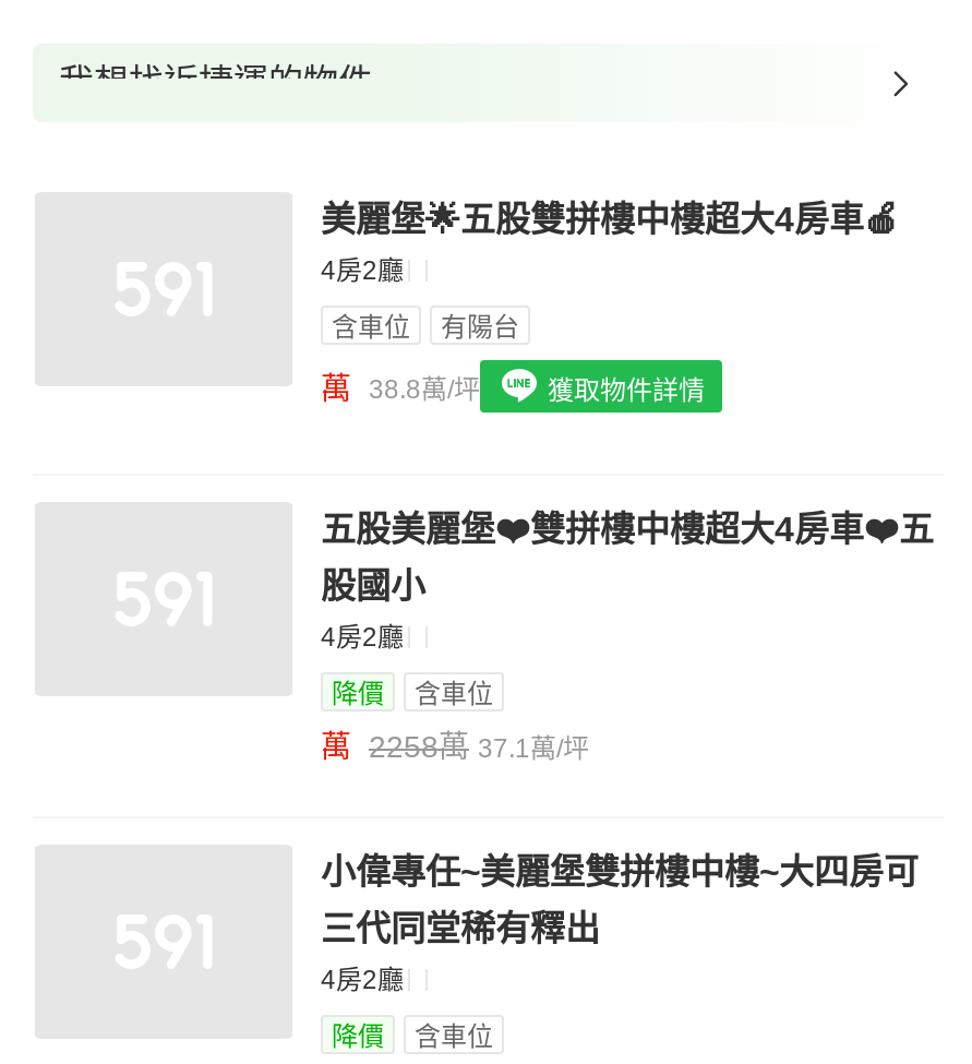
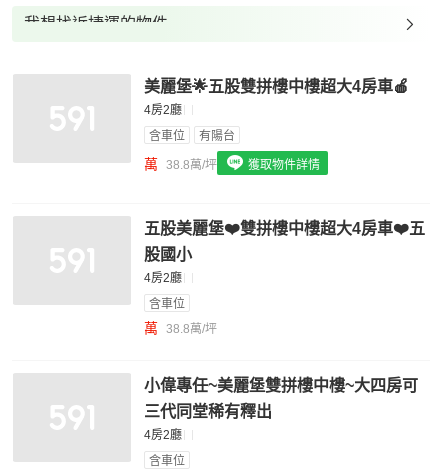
[332,679,384,709] 降價 -> none
[321,729,589,764] 萬 2258萬 37.1萬/坪 -> [144,320,217,336] 萬 38.8萬/坪
[332,1021,384,1052] 降價 -> none

